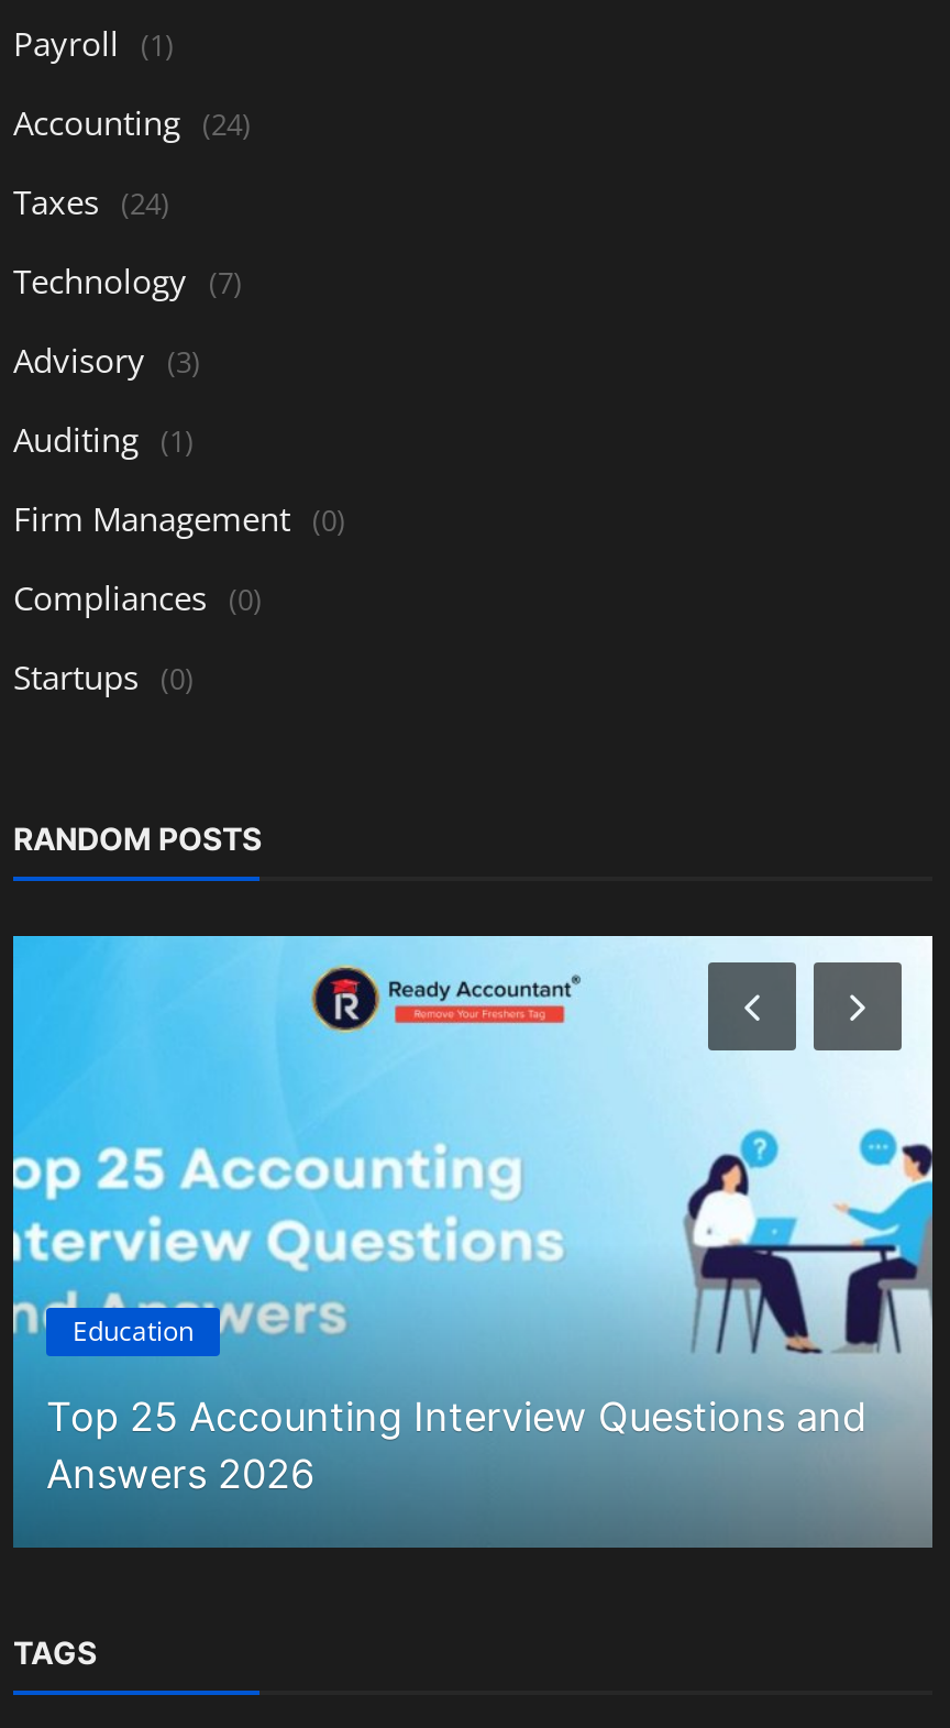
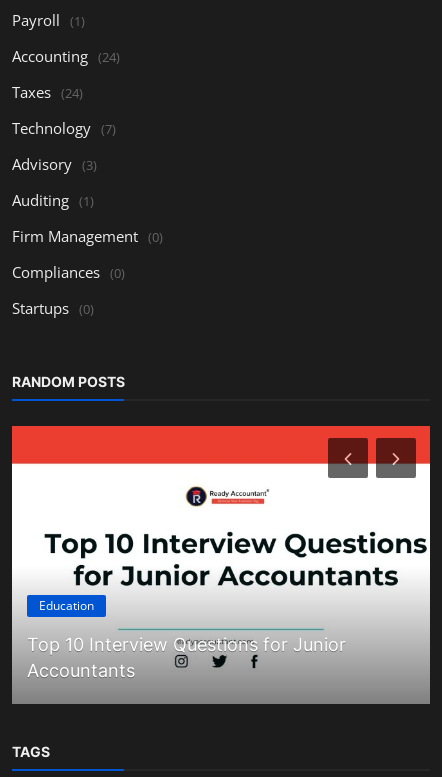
[11,934,935,1548] [image] | Top 25 Accounting Interview Questions and | Answers 2026 -> [11,425,431,705] [image] | Top 10 Interview Questions for Junior | Accountants

